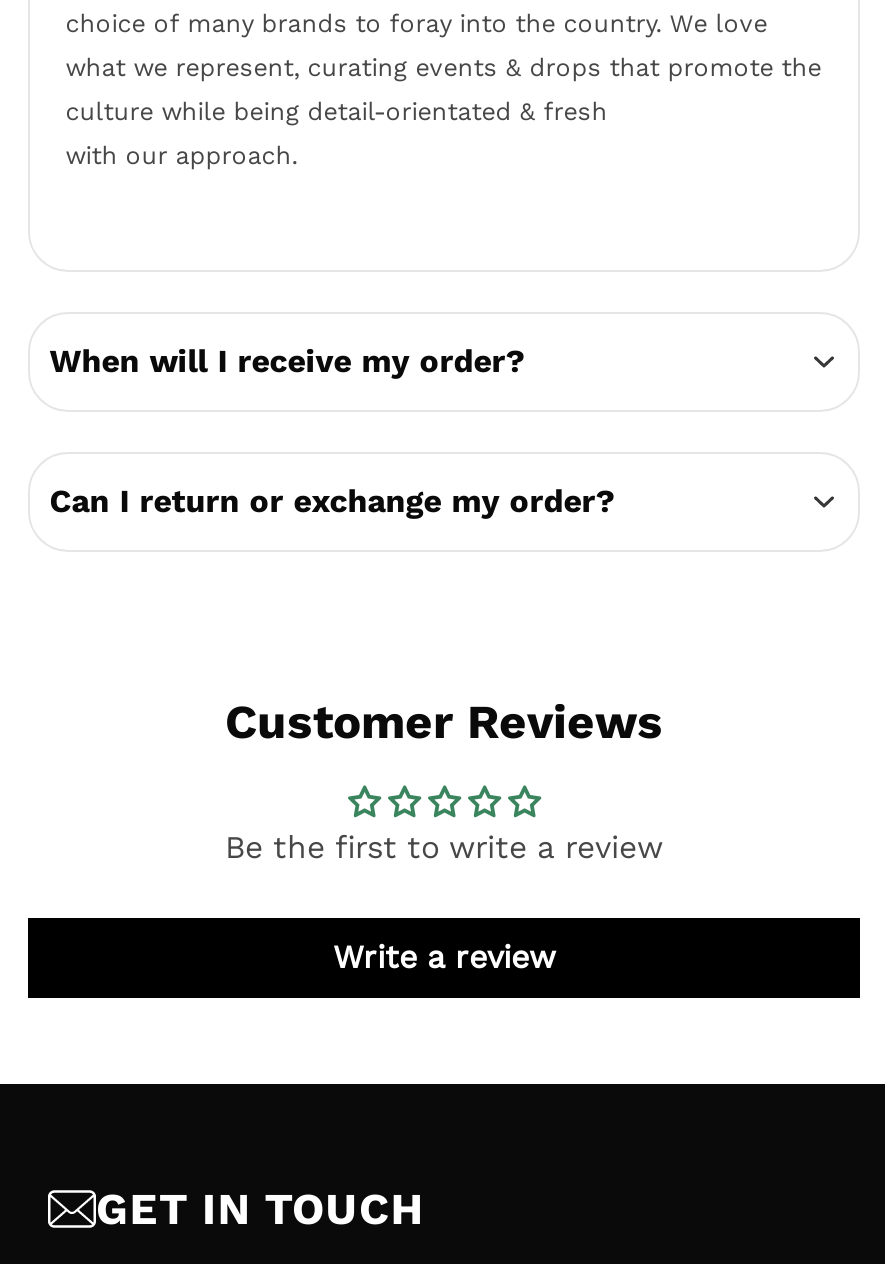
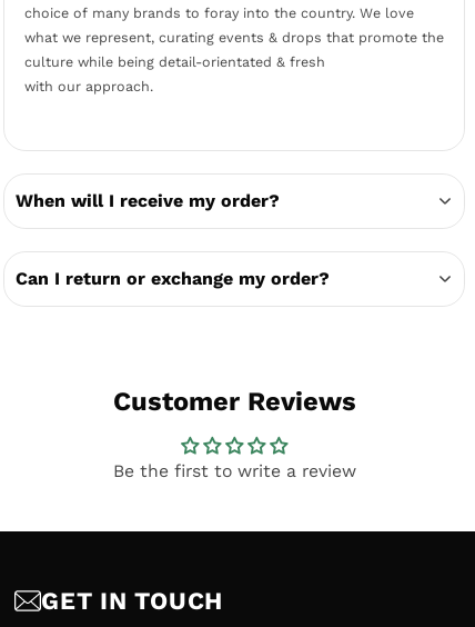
[333,938,555,976] Write a review -> none

